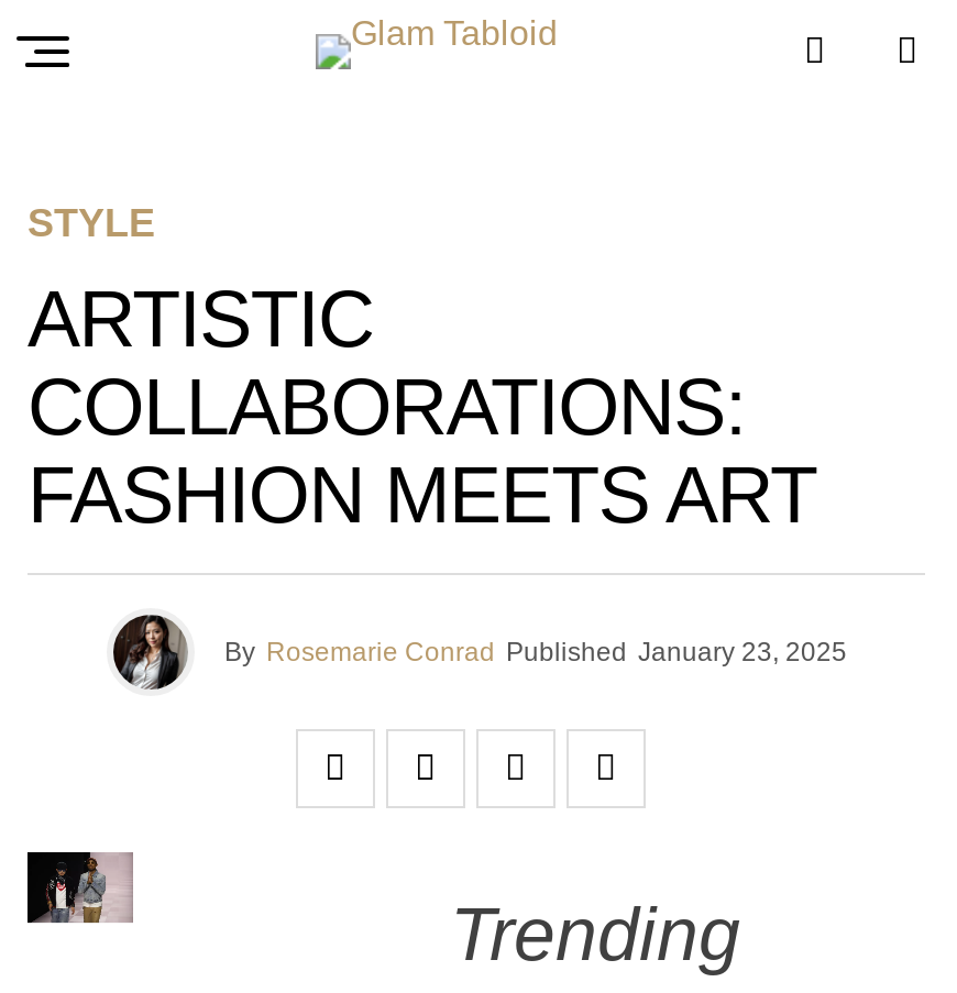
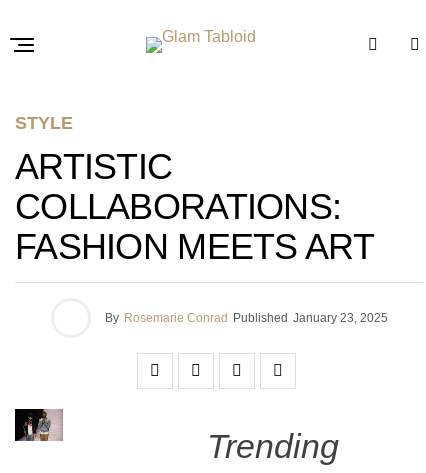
[111,613,188,692] [image] -> none

